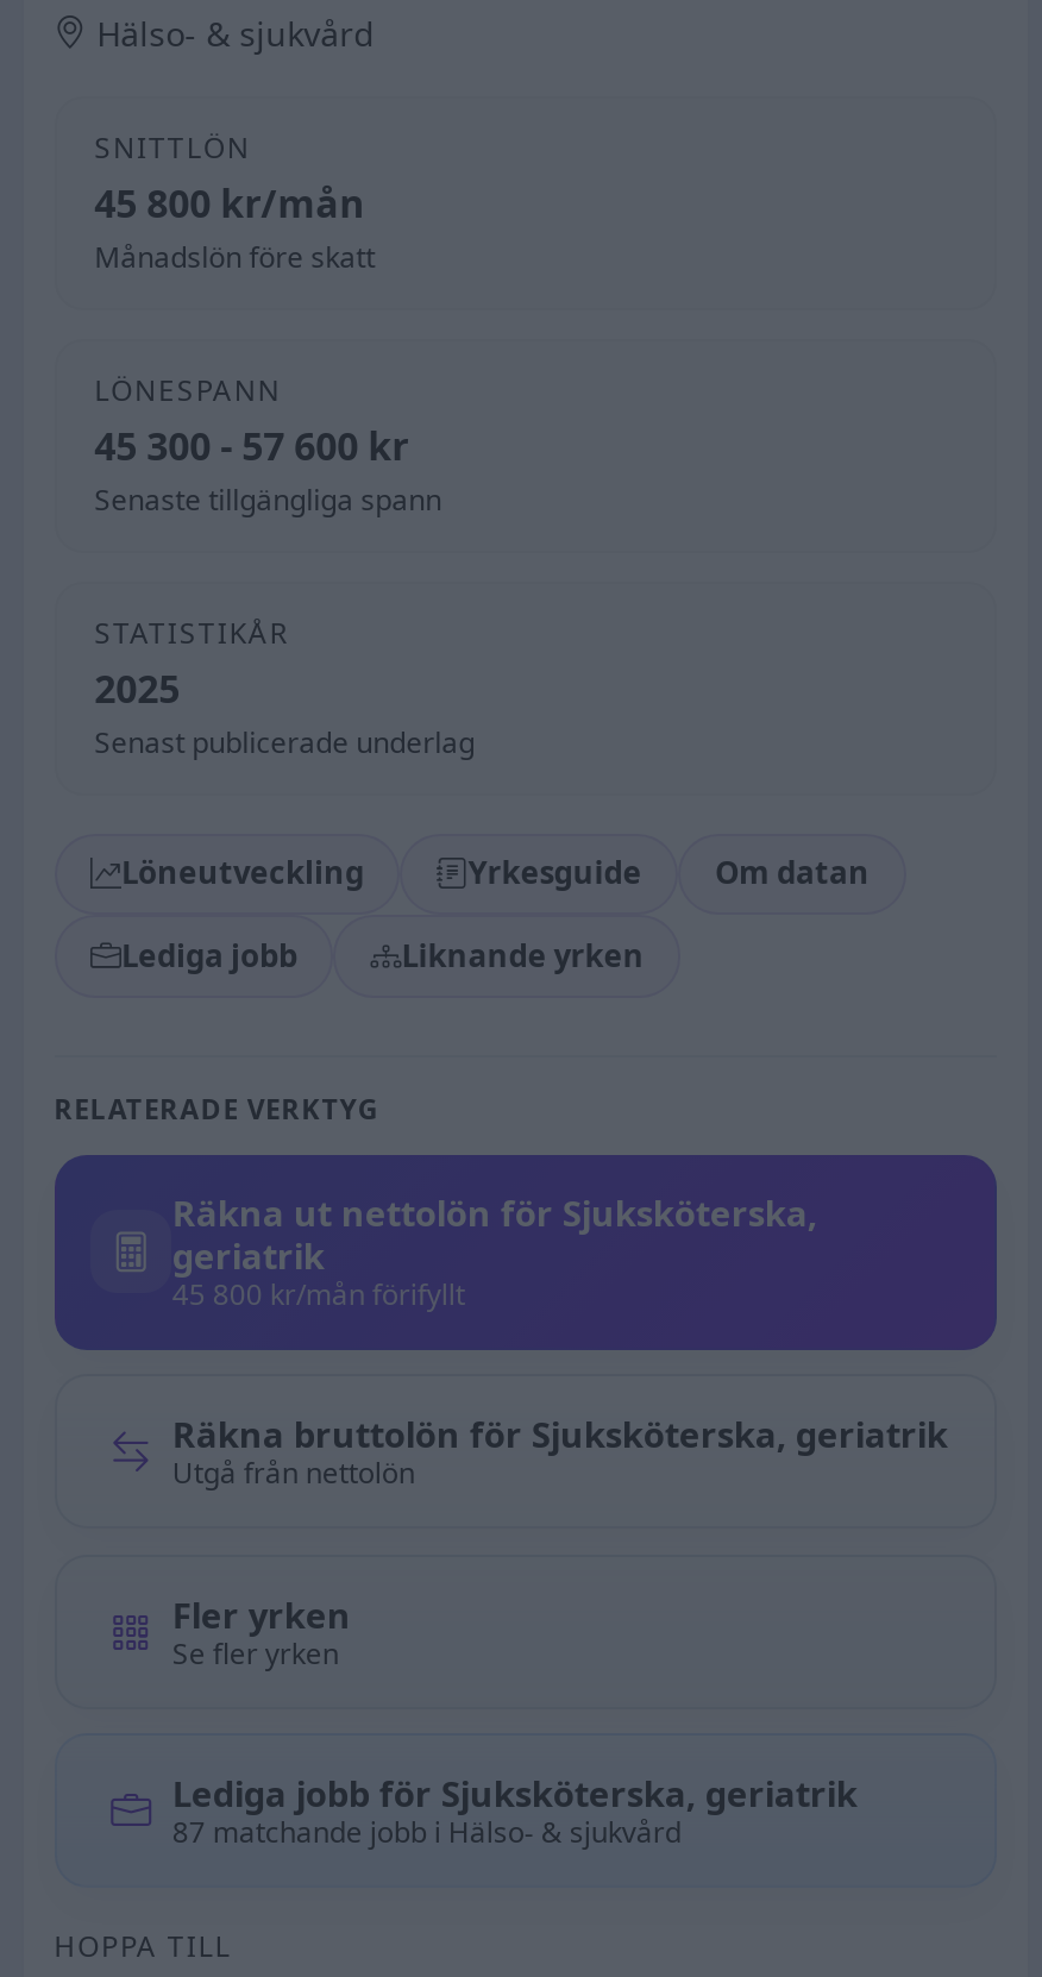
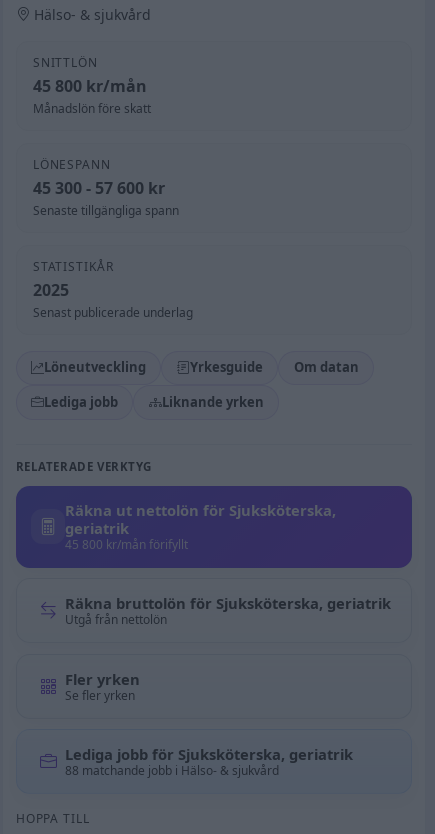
[172,1812,681,1852] 87 matchande jobb i Hälso- & sjukvård -> [65,762,279,779] 88 matchande jobb i Hälso- & sjukvård

